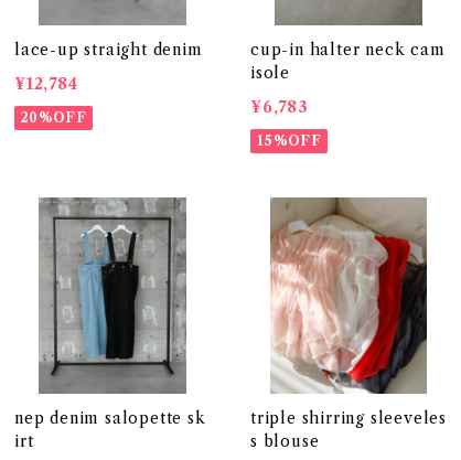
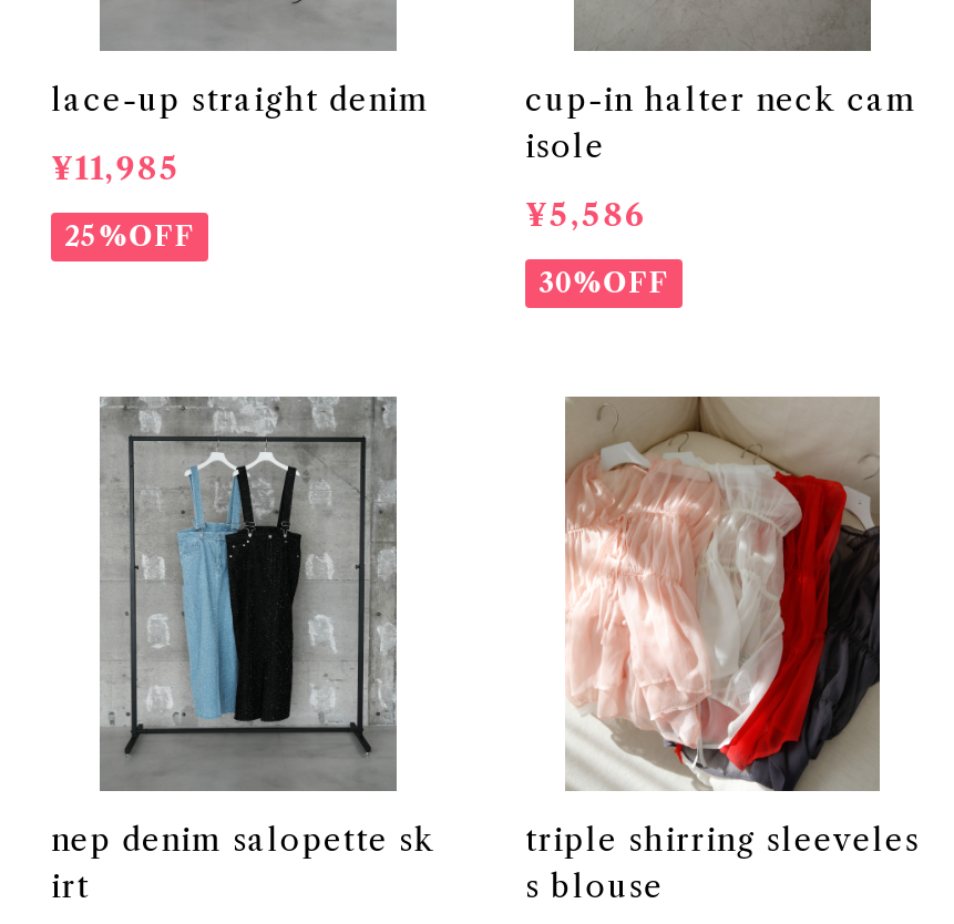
[14,74,78,94] ¥12,784 -> [51,148,181,188] ¥11,985
[250,97,309,117] ¥6,783 -> [525,195,647,235] ¥5,586
[21,109,86,126] 20%OFF -> [64,219,195,253] 25%OFF
[257,132,321,149] 15%OFF -> [538,266,670,299] 30%OFF

